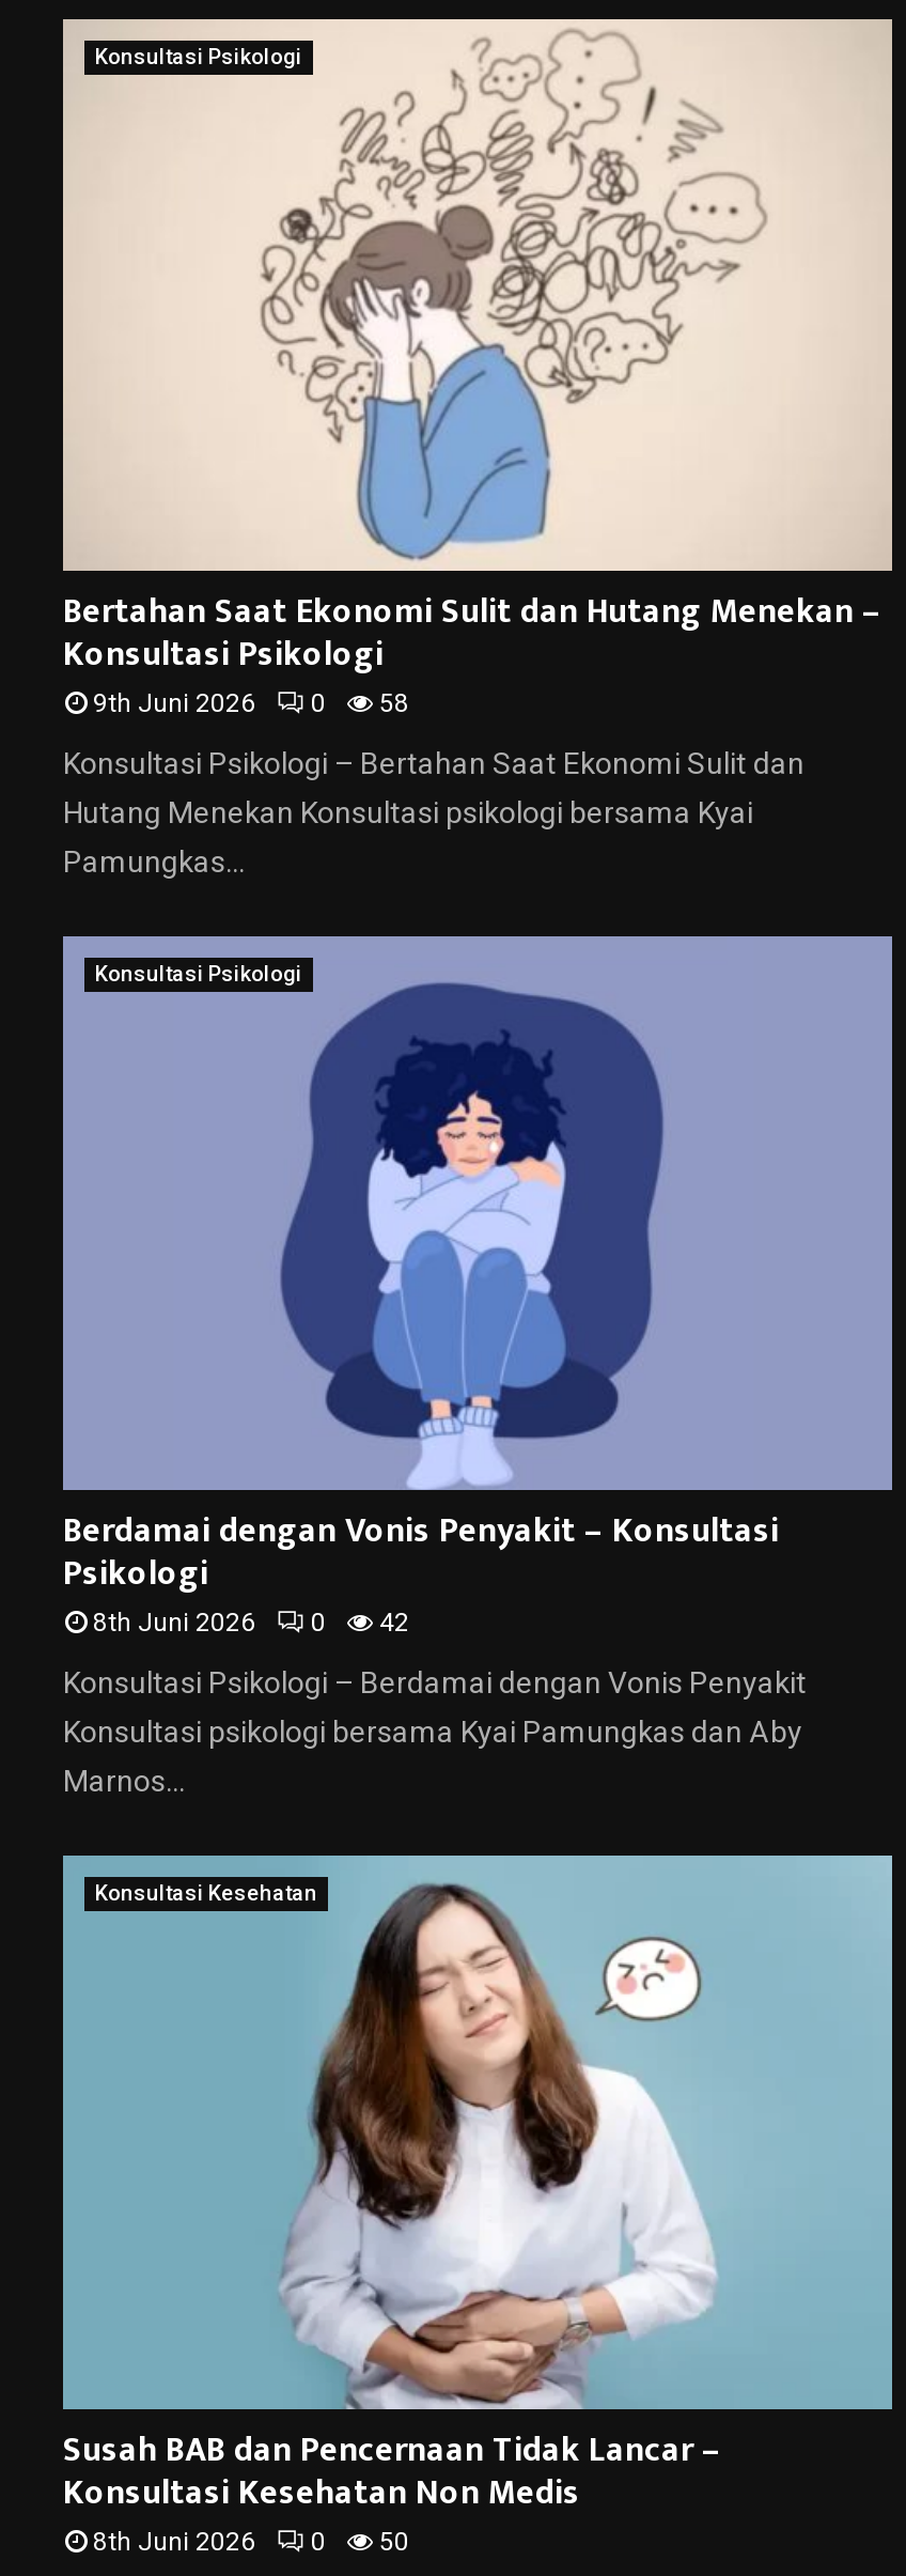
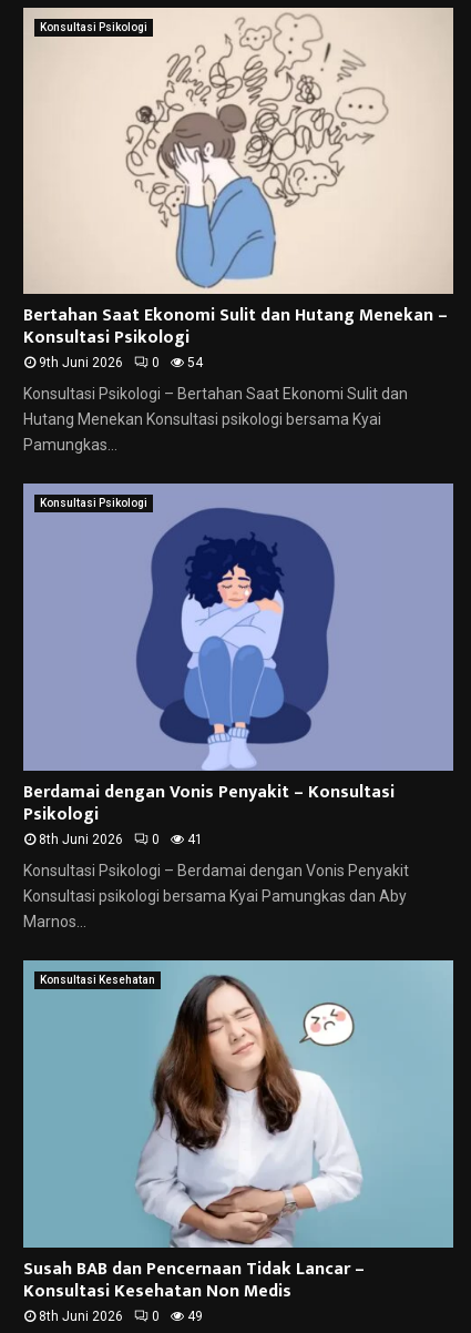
[93,689,409,719] 9th Juni 2026 0 58 -> [39,355,203,371] 9th Juni 2026 0 54
[93,1607,409,1637] 8th Juni 2026 0 42 -> [39,832,203,847] 8th Juni 2026 0 41
[93,2526,409,2556] 8th Juni 2026 0 50 -> [39,1308,203,1324] 8th Juni 2026 0 49

